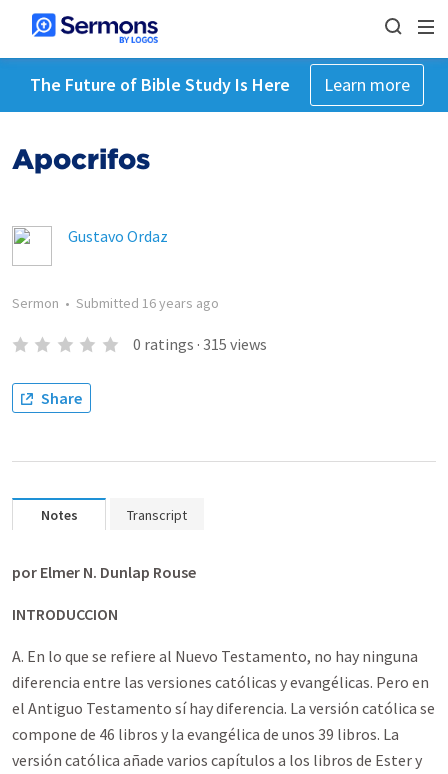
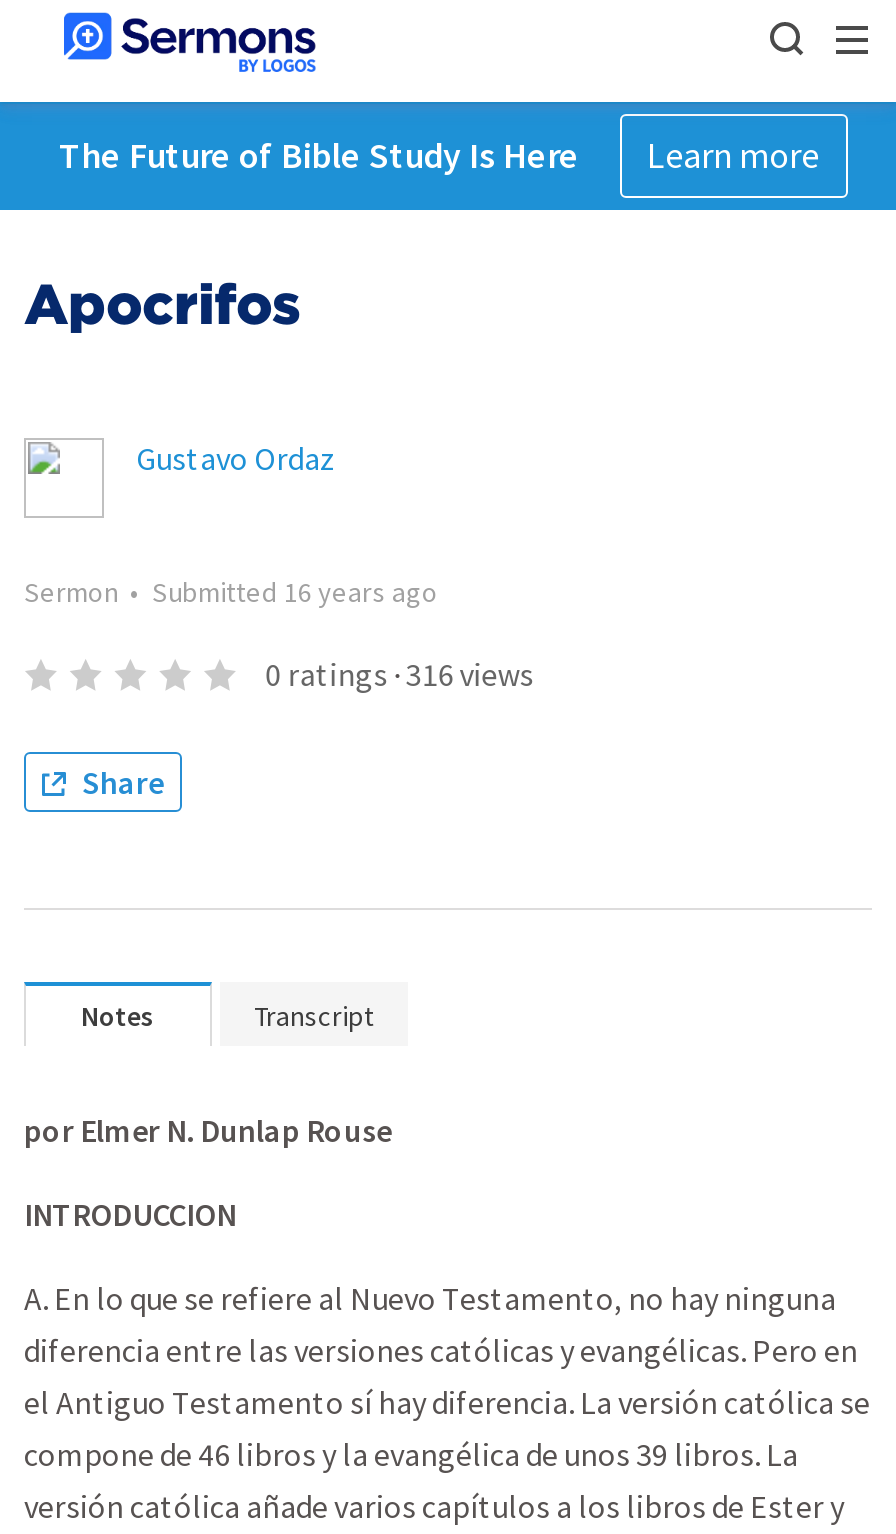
[133,334,267,354] 0 ratings · 315 views -> [265,654,533,694] 0 ratings · 316 views

